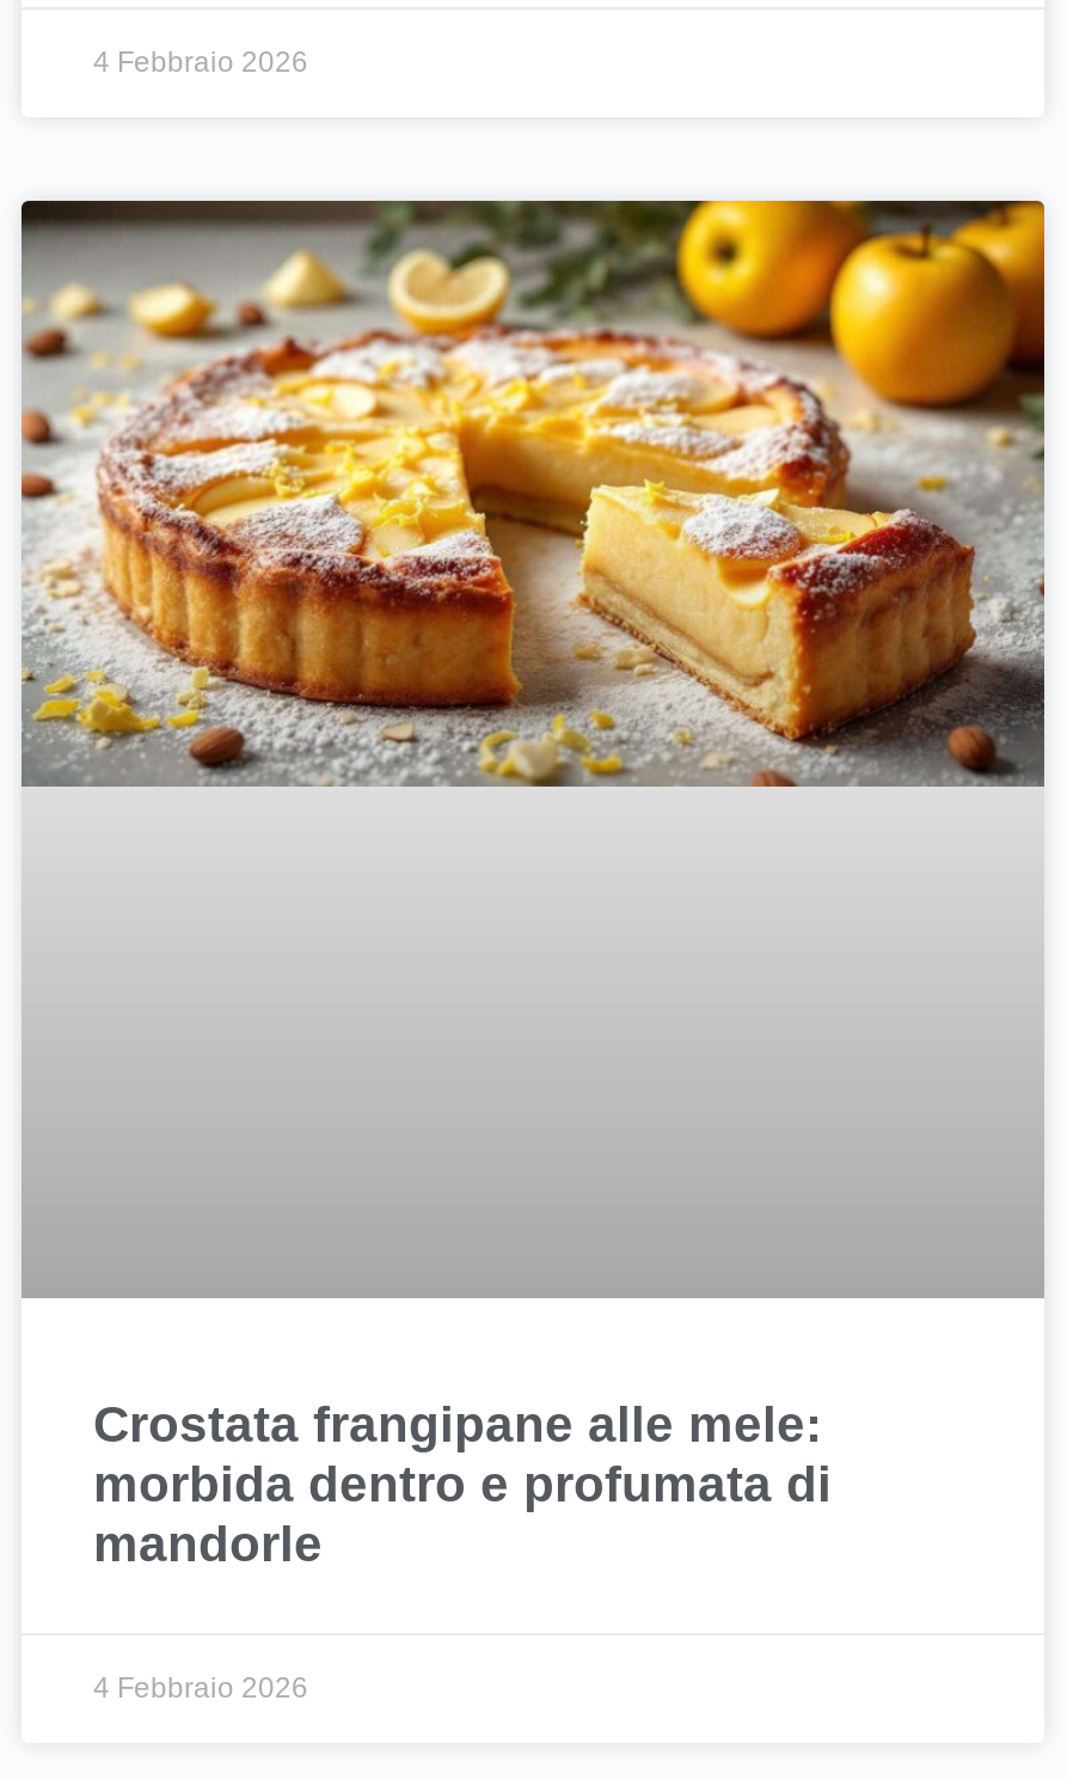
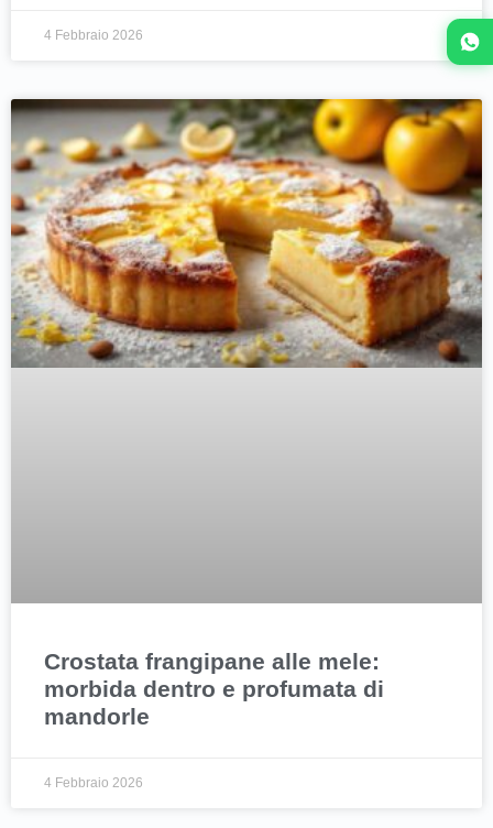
none -> [443,17,490,68] [image]

